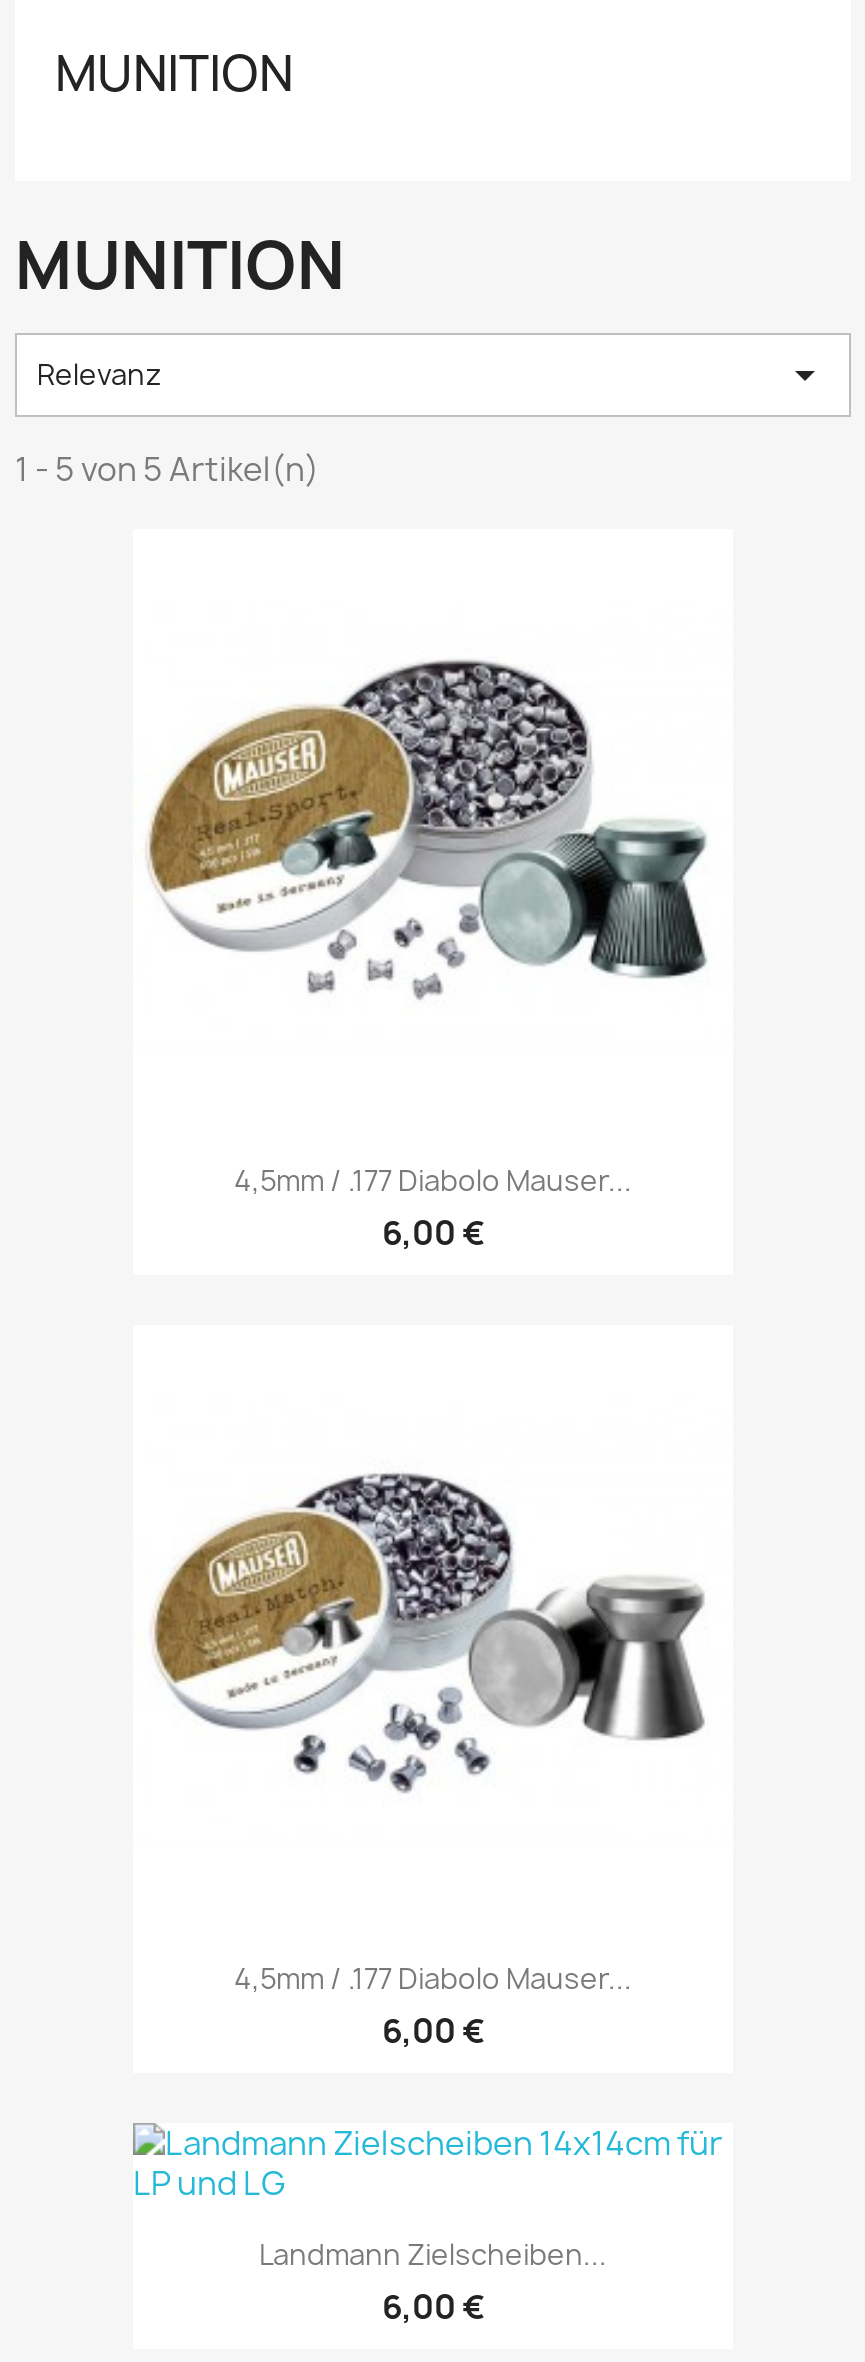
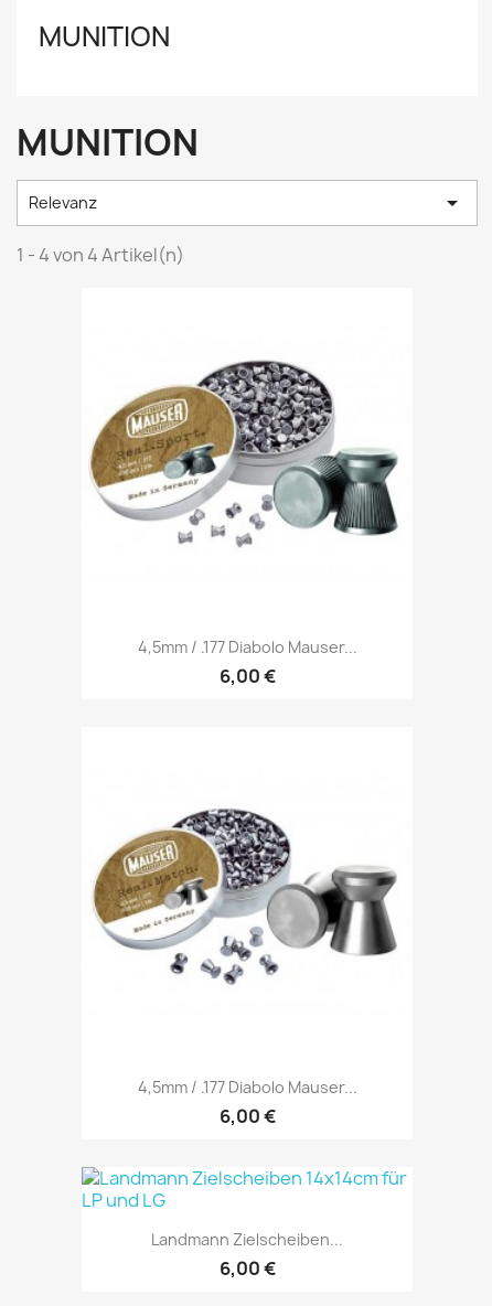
[15,447,319,491] 1 - 5 von 5 Artikel(n) -> [17,243,184,267] 1 - 4 von 4 Artikel(n)

